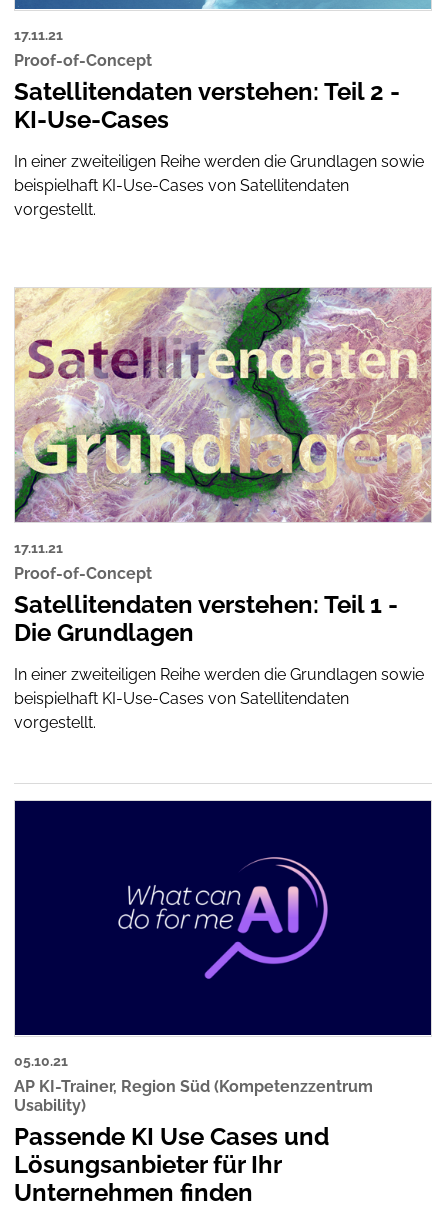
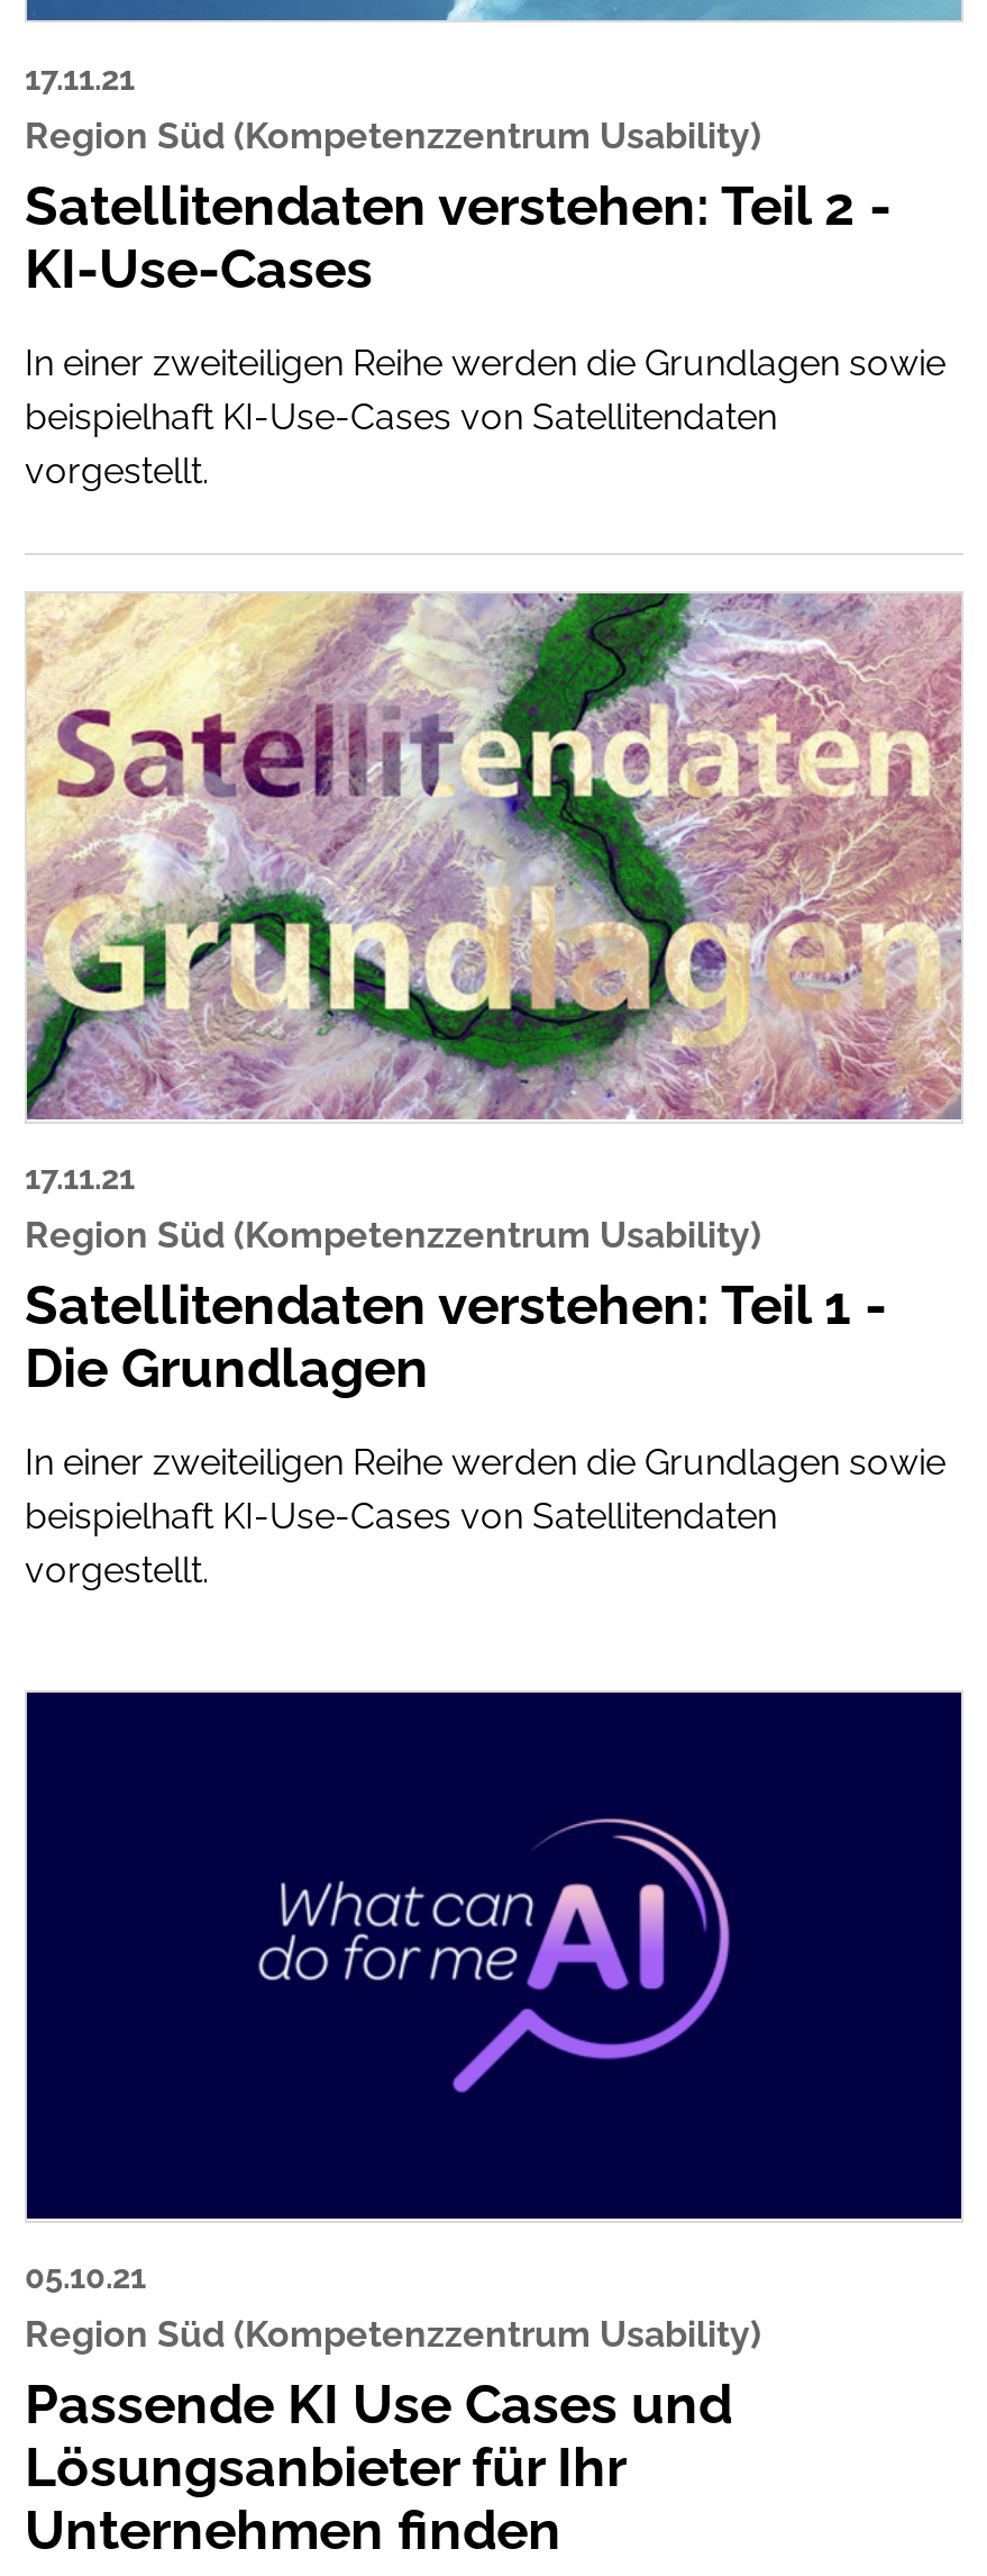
[14,51,152,70] Proof-of-Concept -> [25,114,761,157] Region Süd (Kompetenzzentrum Usability)
[14,564,152,583] Proof-of-Concept -> [25,1214,761,1256] Region Süd (Kompetenzzentrum Usability)
[14,1077,373,1115] AP KI-Trainer, Region Süd (Kompetenzzentrum | Usability) -> [25,2313,761,2356] Region Süd (Kompetenzzentrum Usability)

